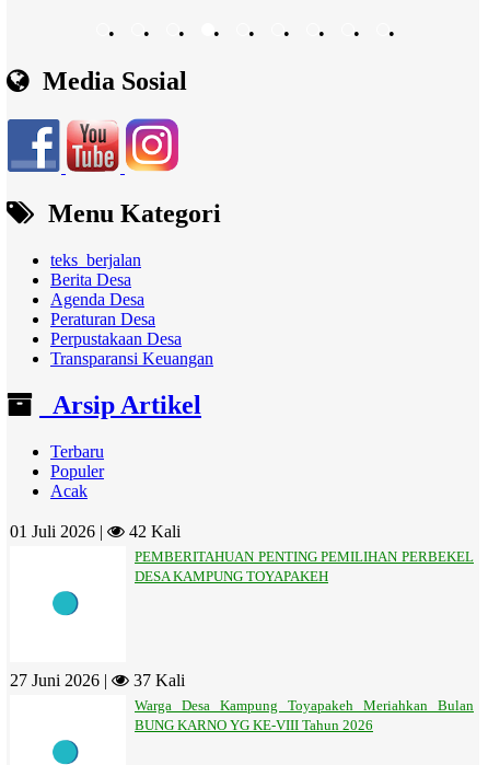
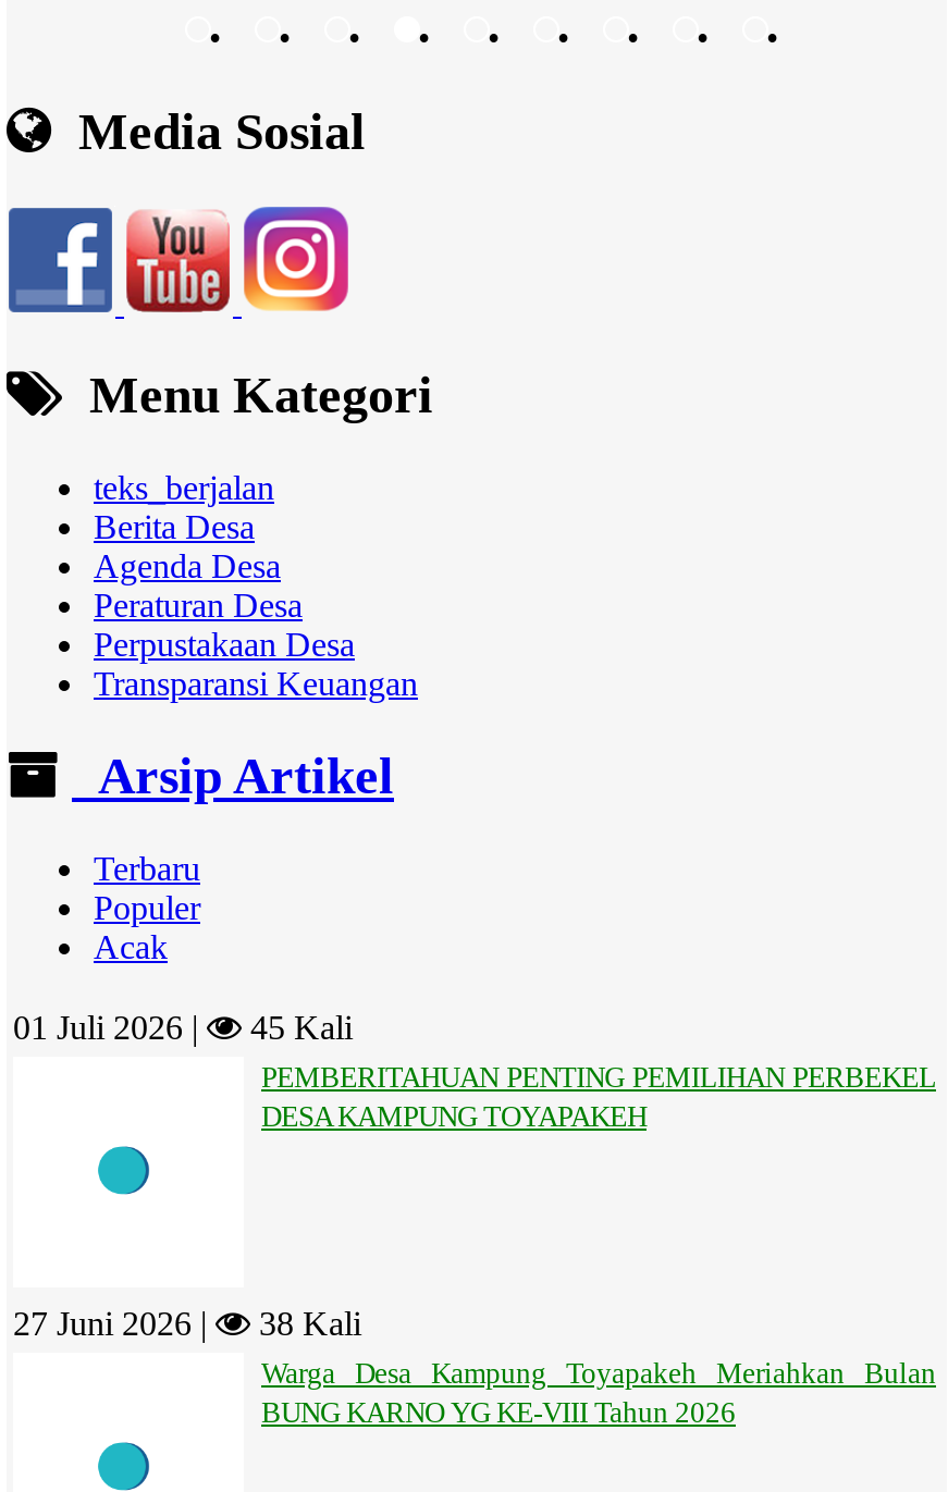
[125,522,181,540] 42 Kali -> [242,1008,353,1045] 45 Kali
[129,671,185,689] 37 Kali -> [250,1304,361,1341] 38 Kali

